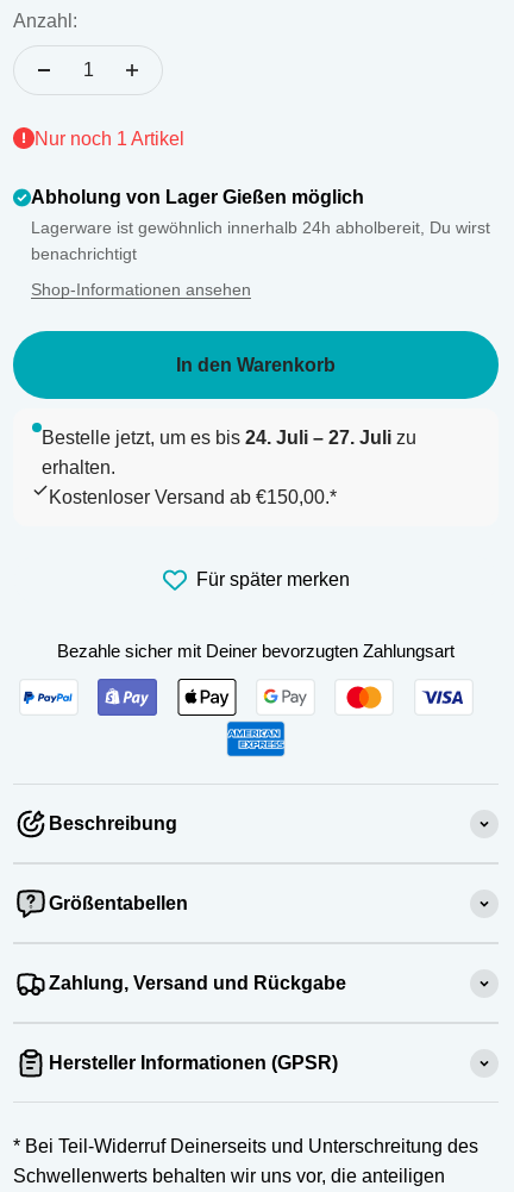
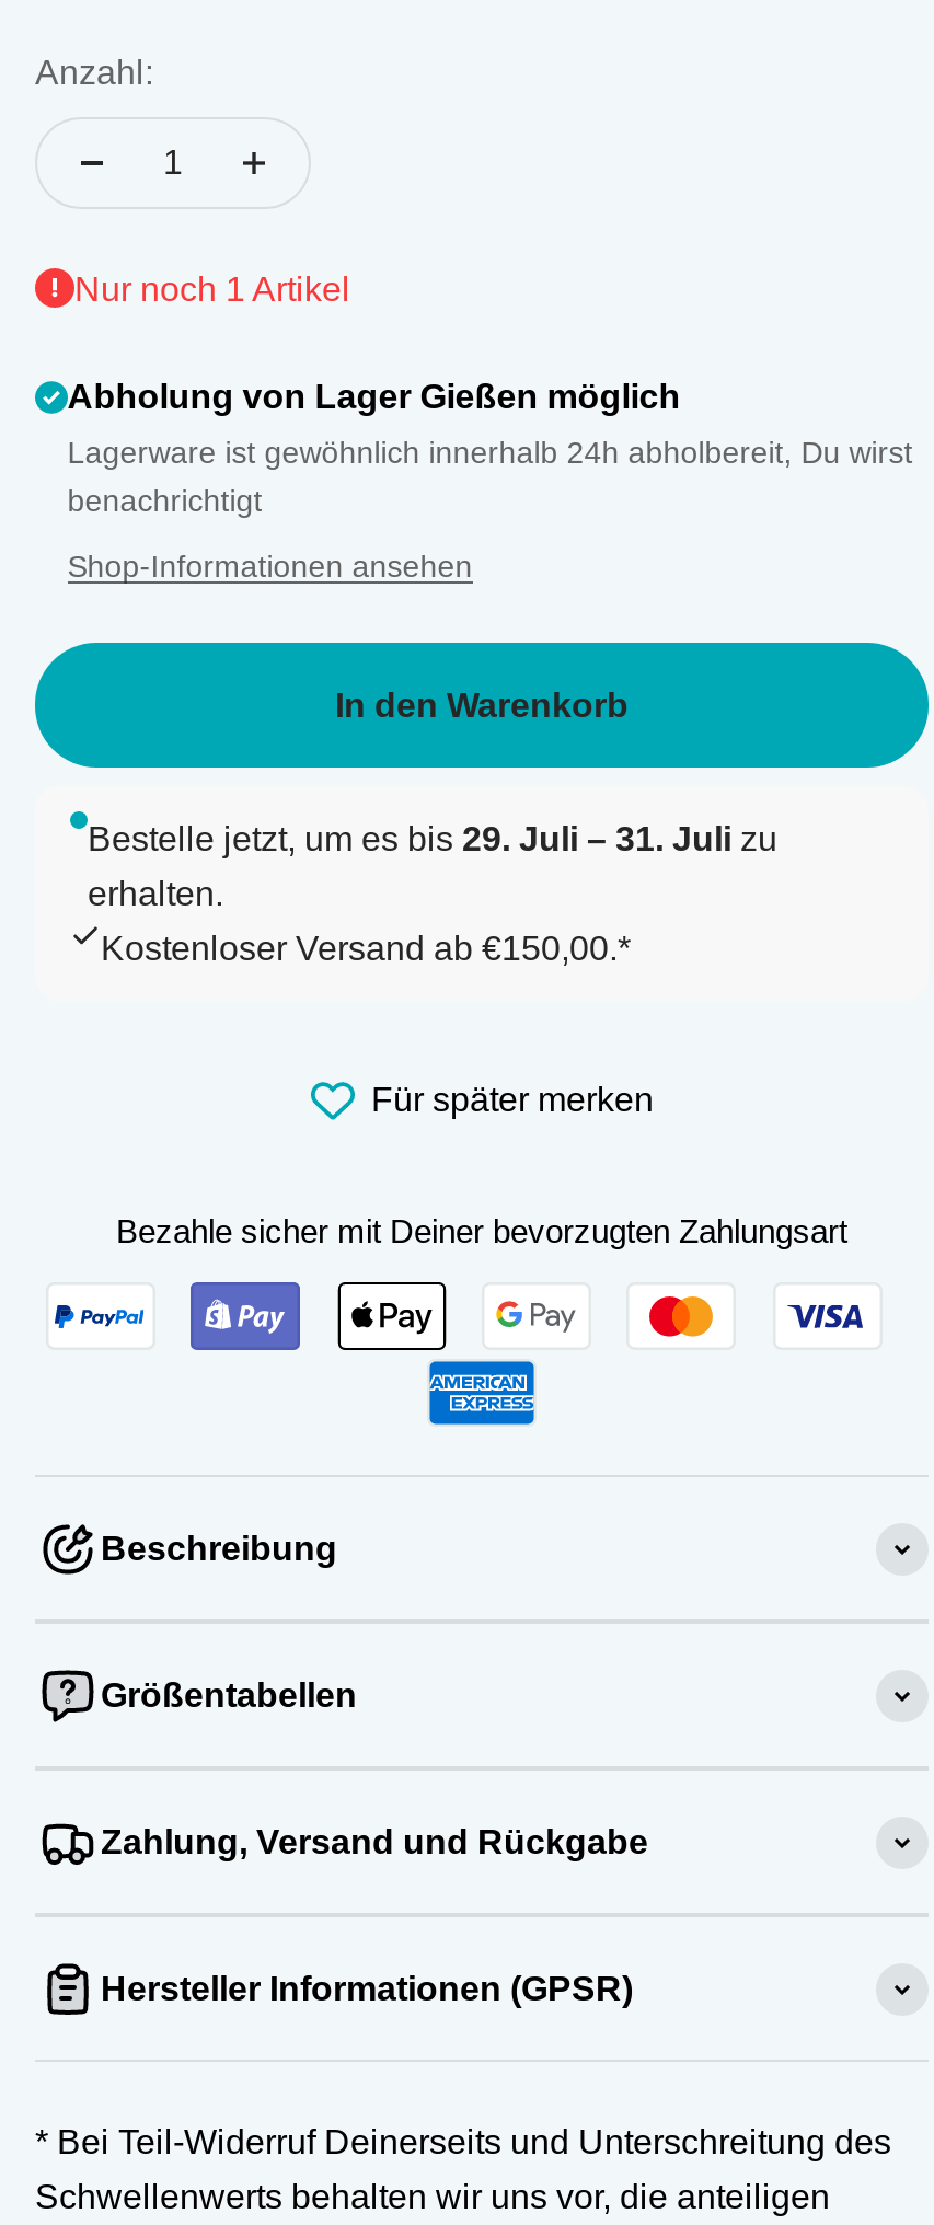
[42,427,416,448] Bestelle jetzt, um es bis 24. Juli – 27. Juli zu -> [88,820,777,857] Bestelle jetzt, um es bis 29. Juli – 31. Juli zu

